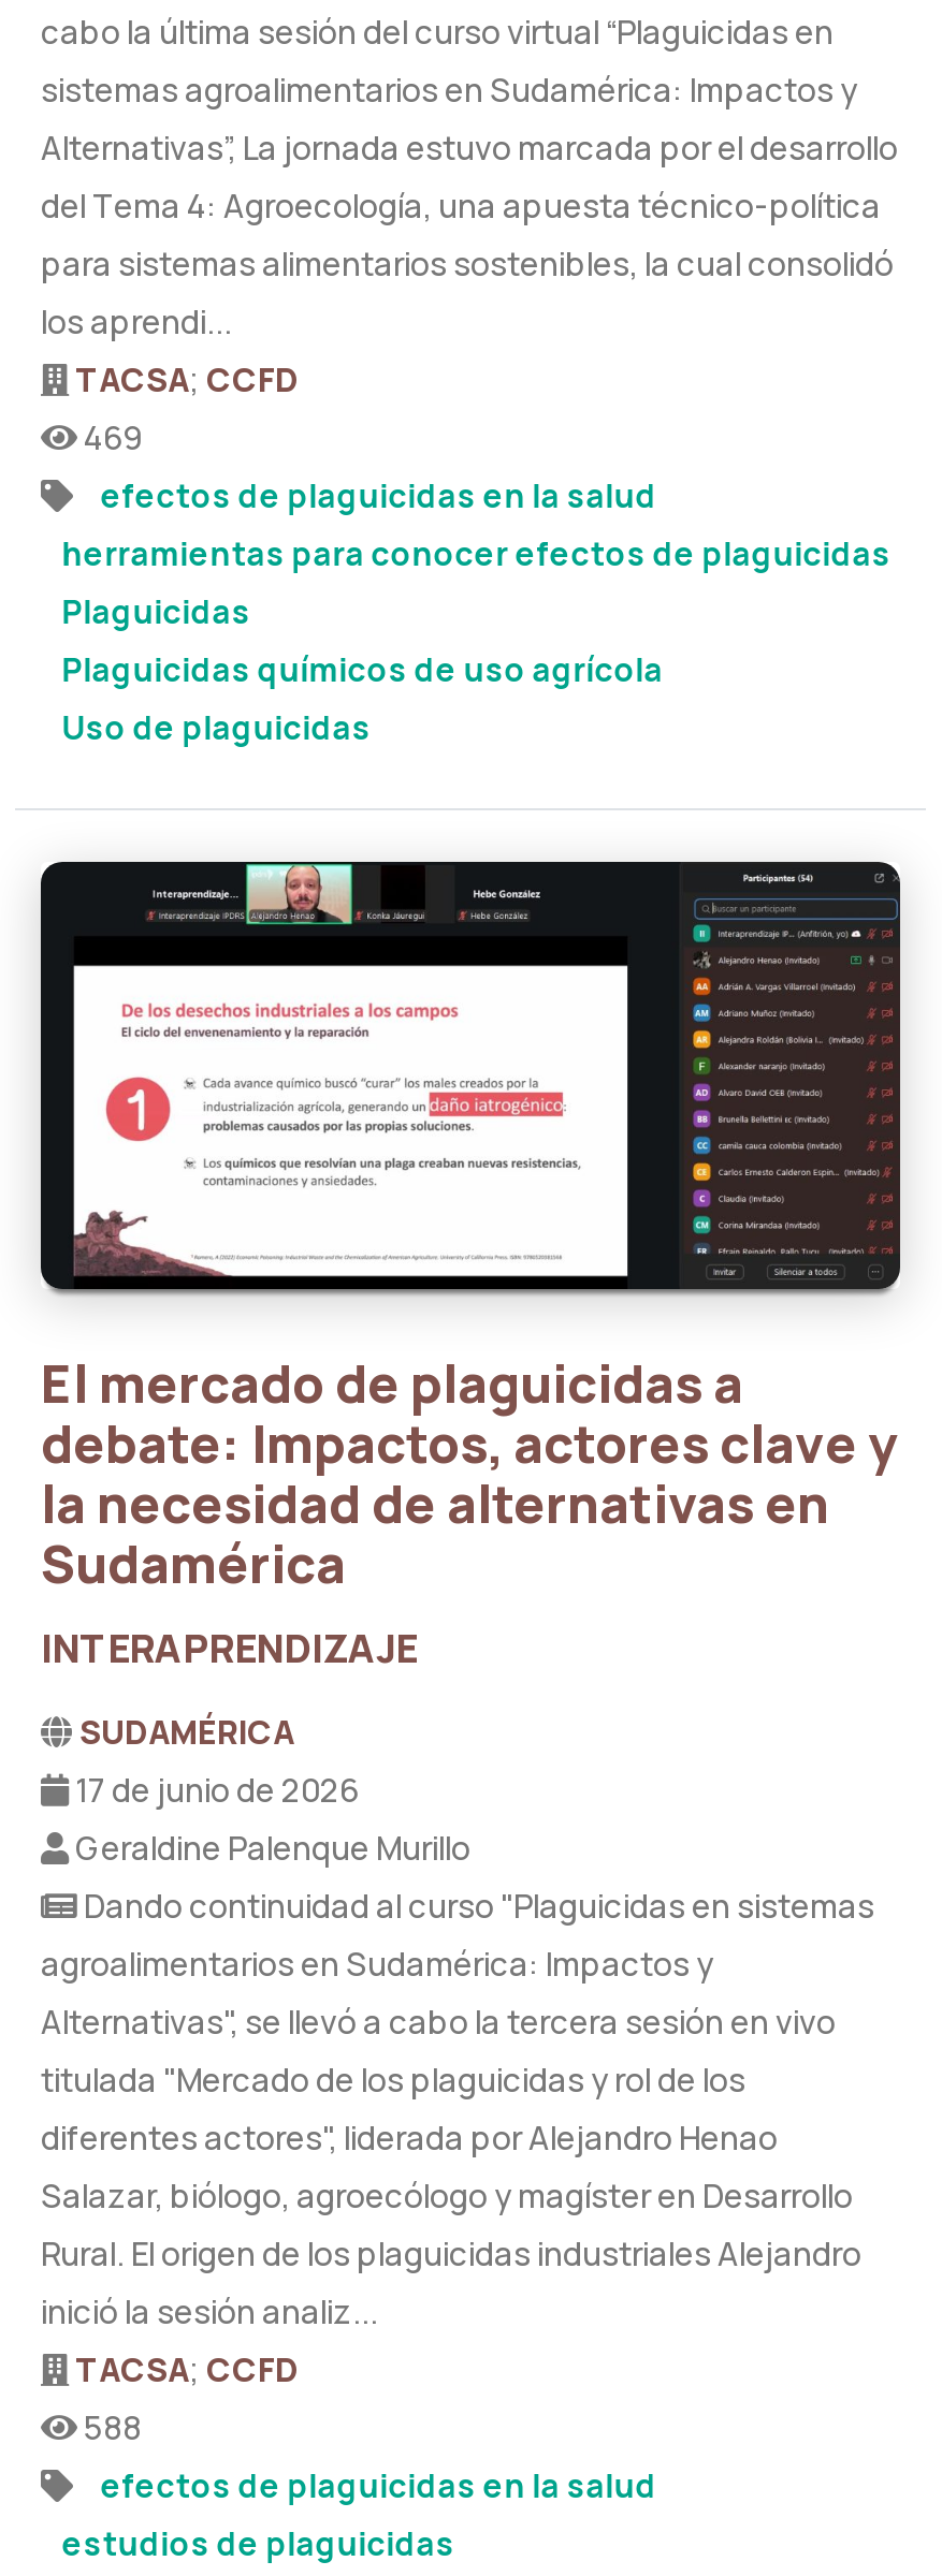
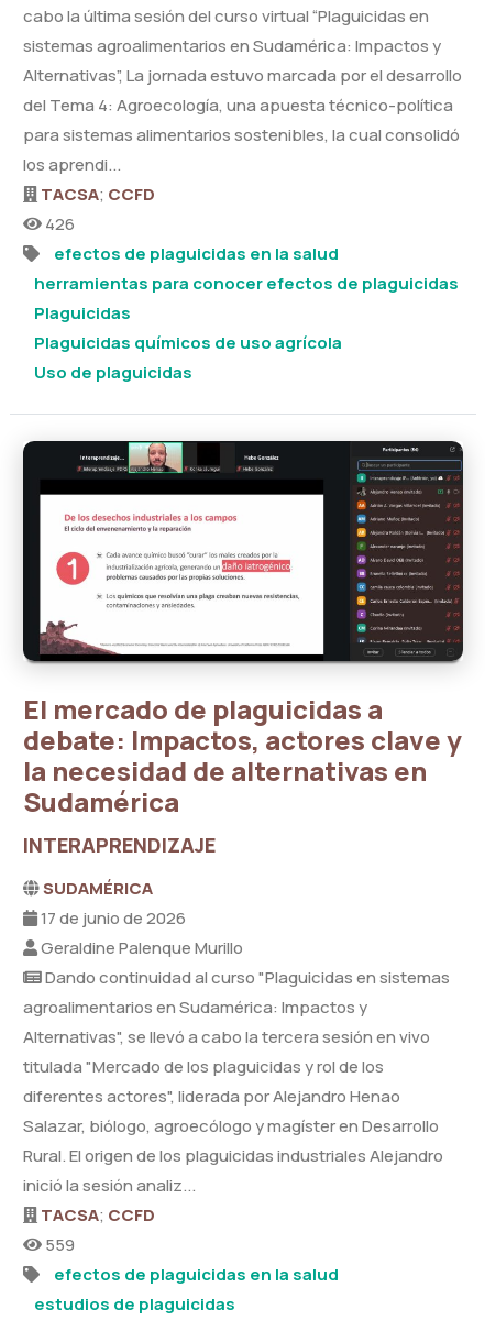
[84,415,142,460] 469 -> [45,213,75,236] 426
[84,2407,142,2452] 588 -> [45,1233,75,1256] 559

